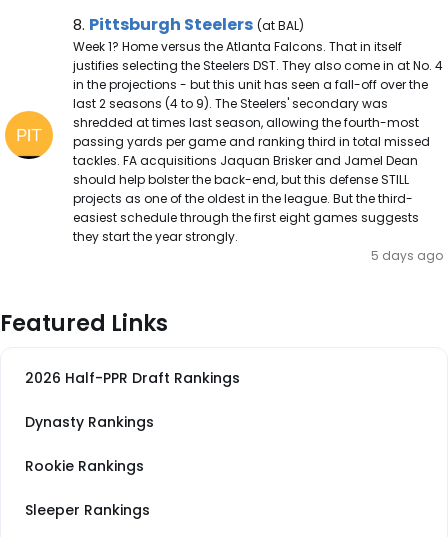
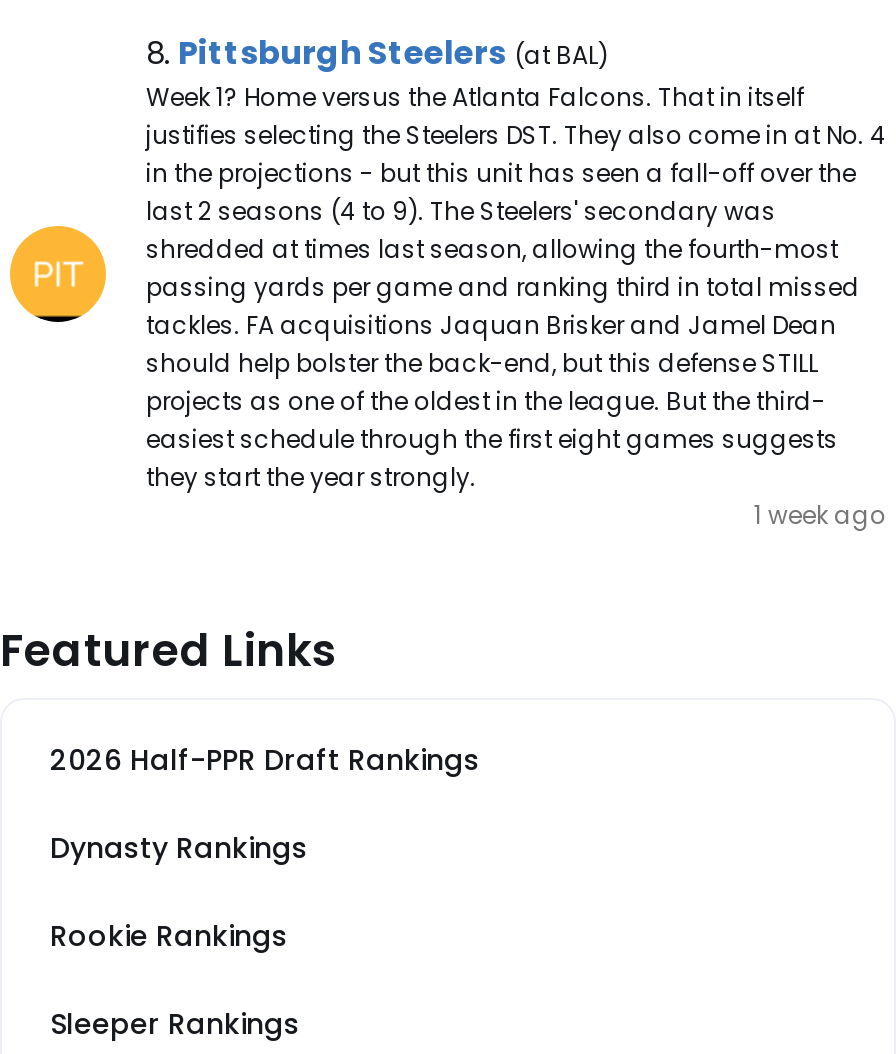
[371,247,443,264] 5 days ago -> [754,499,886,533] 1 week ago

